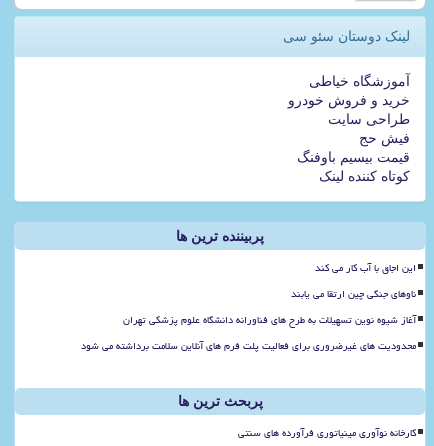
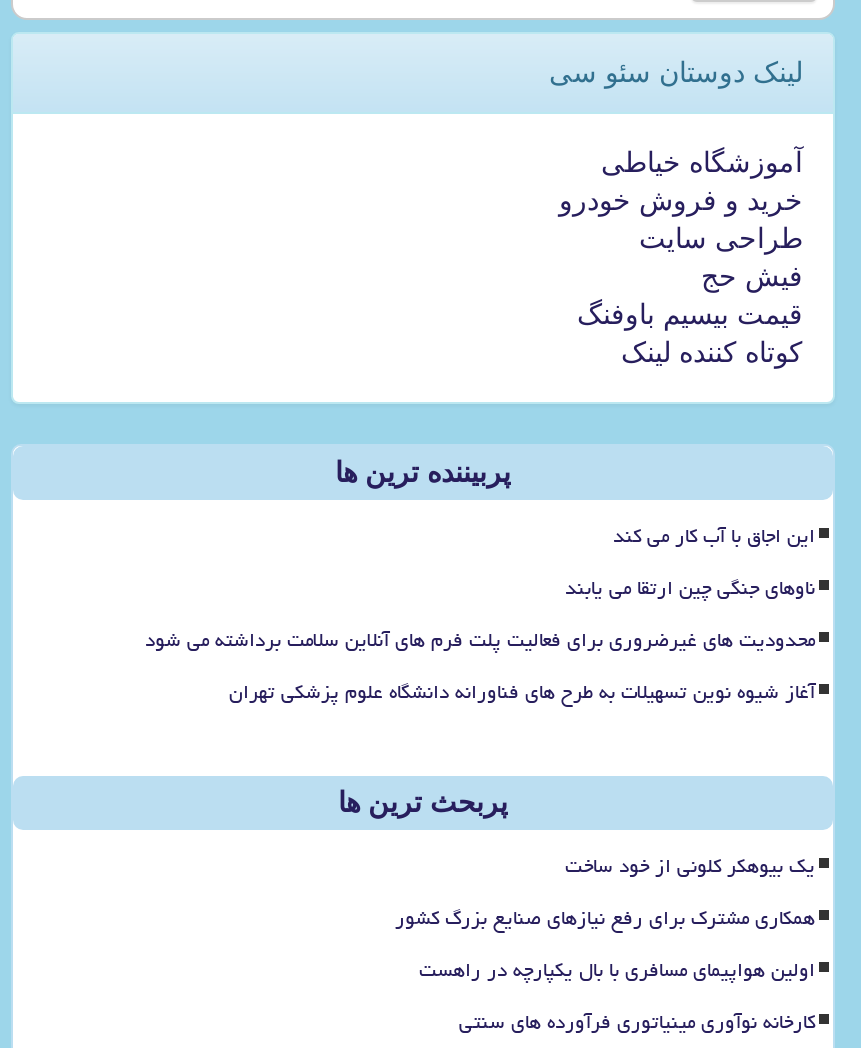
moved [81,336,416,356] -> [145,621,815,661]: محدودیت های غیرضروری برای فعالیت پلت فرم های آنلاین سلامت برداشته می شود
none -> [395,847,815,991] یک بیوهکر کلونی از خود ساخت | همکاری مشترک برای رفع نیازهای صنایع بزرگ کشور | اولین هواپیمای مسافری با بال یکپارچه در راهست

